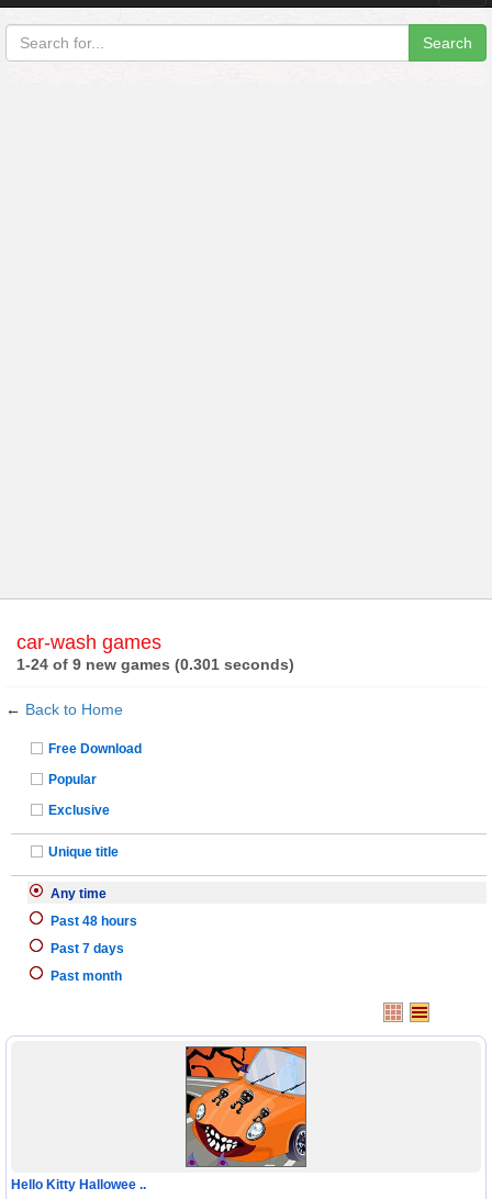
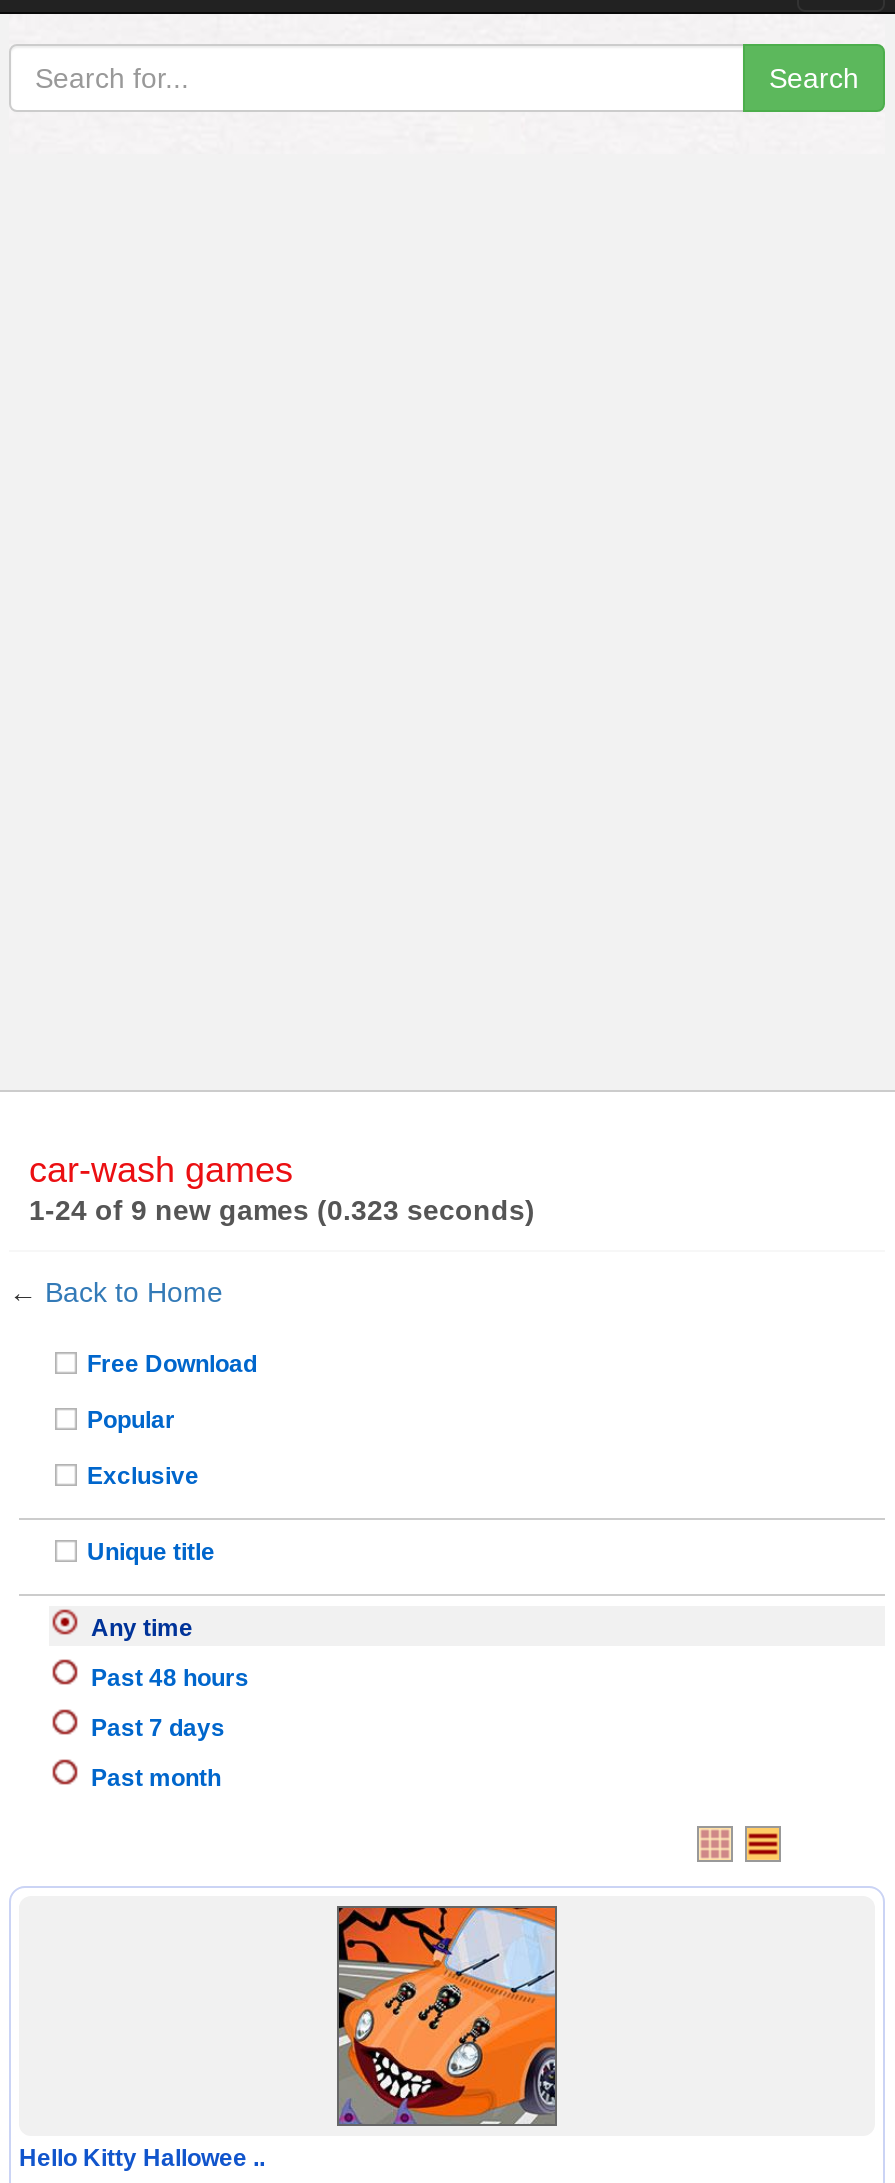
[16,655,294,673] 1-24 of 9 new games (0.301 seconds) -> [29,1194,535,1226] 1-24 of 9 new games (0.323 seconds)

